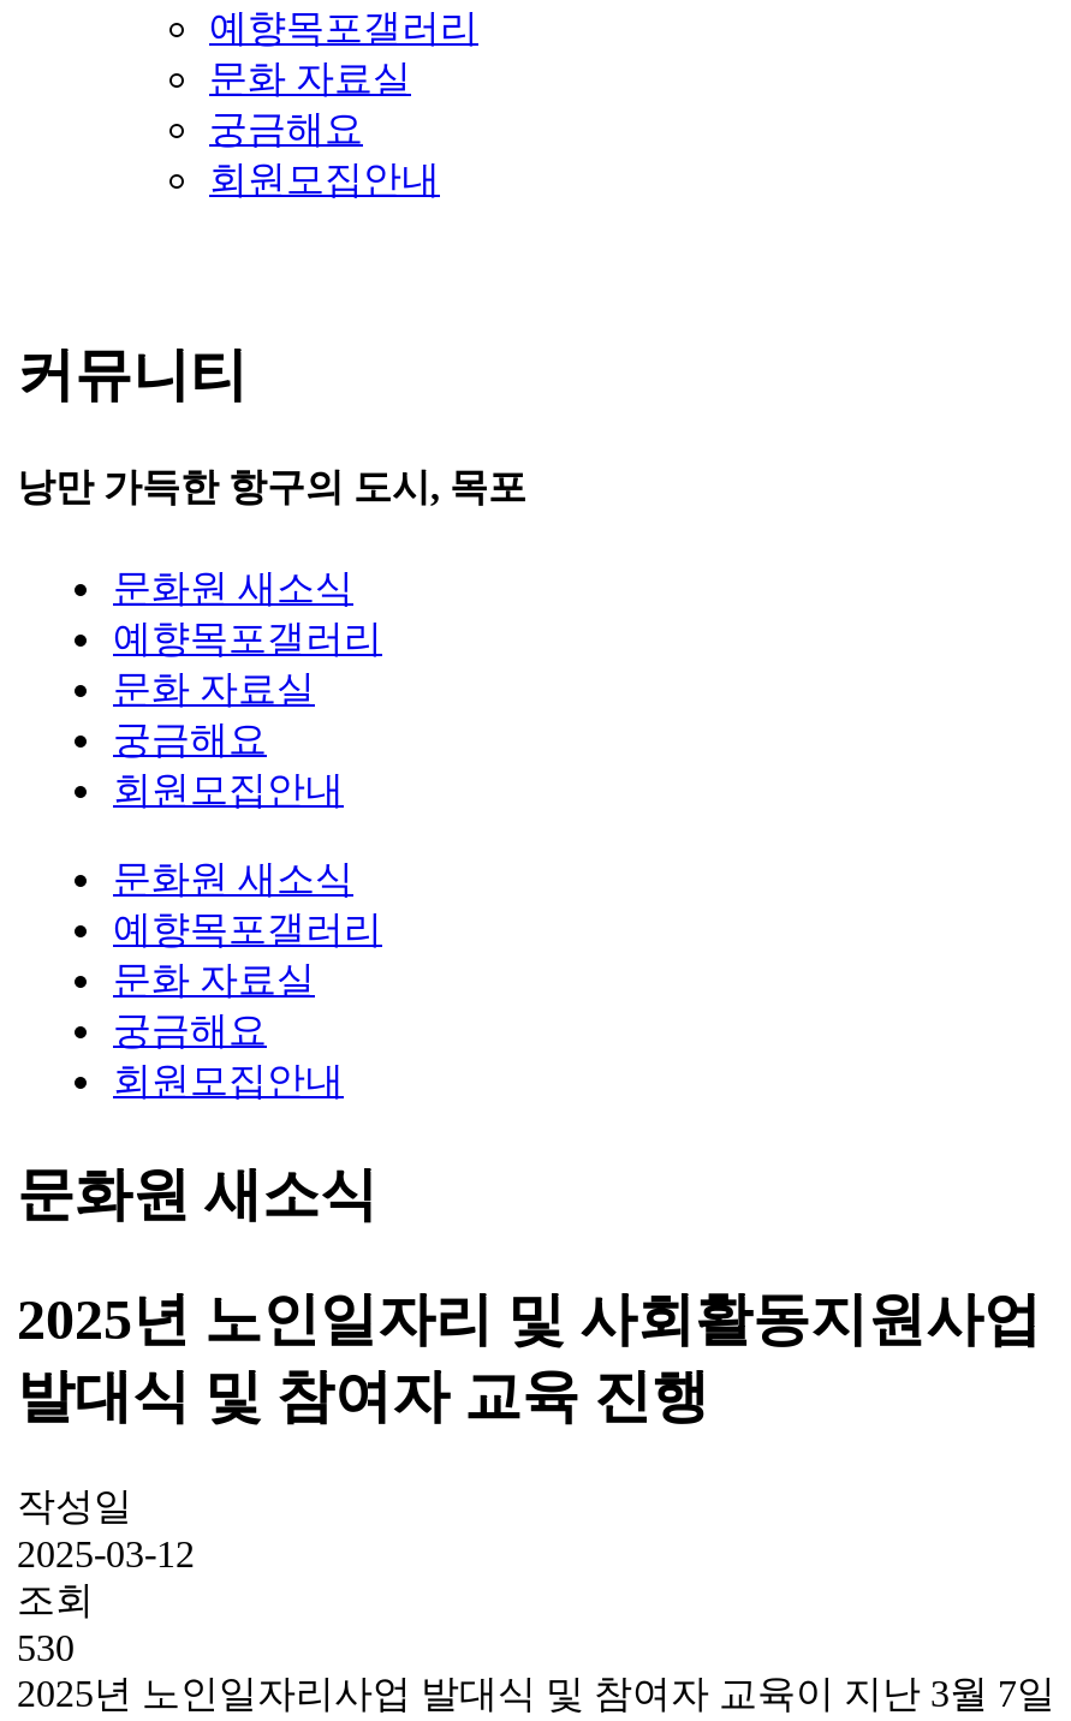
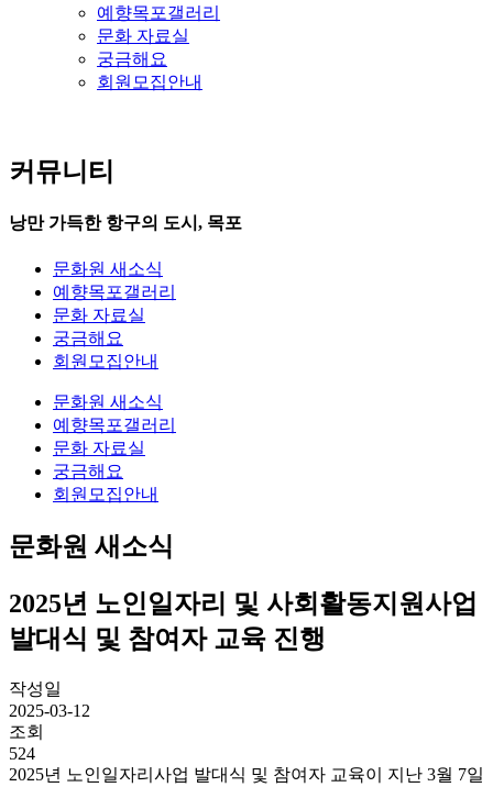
[17,1628,75,1669] 530 -> [9,744,35,763] 524

